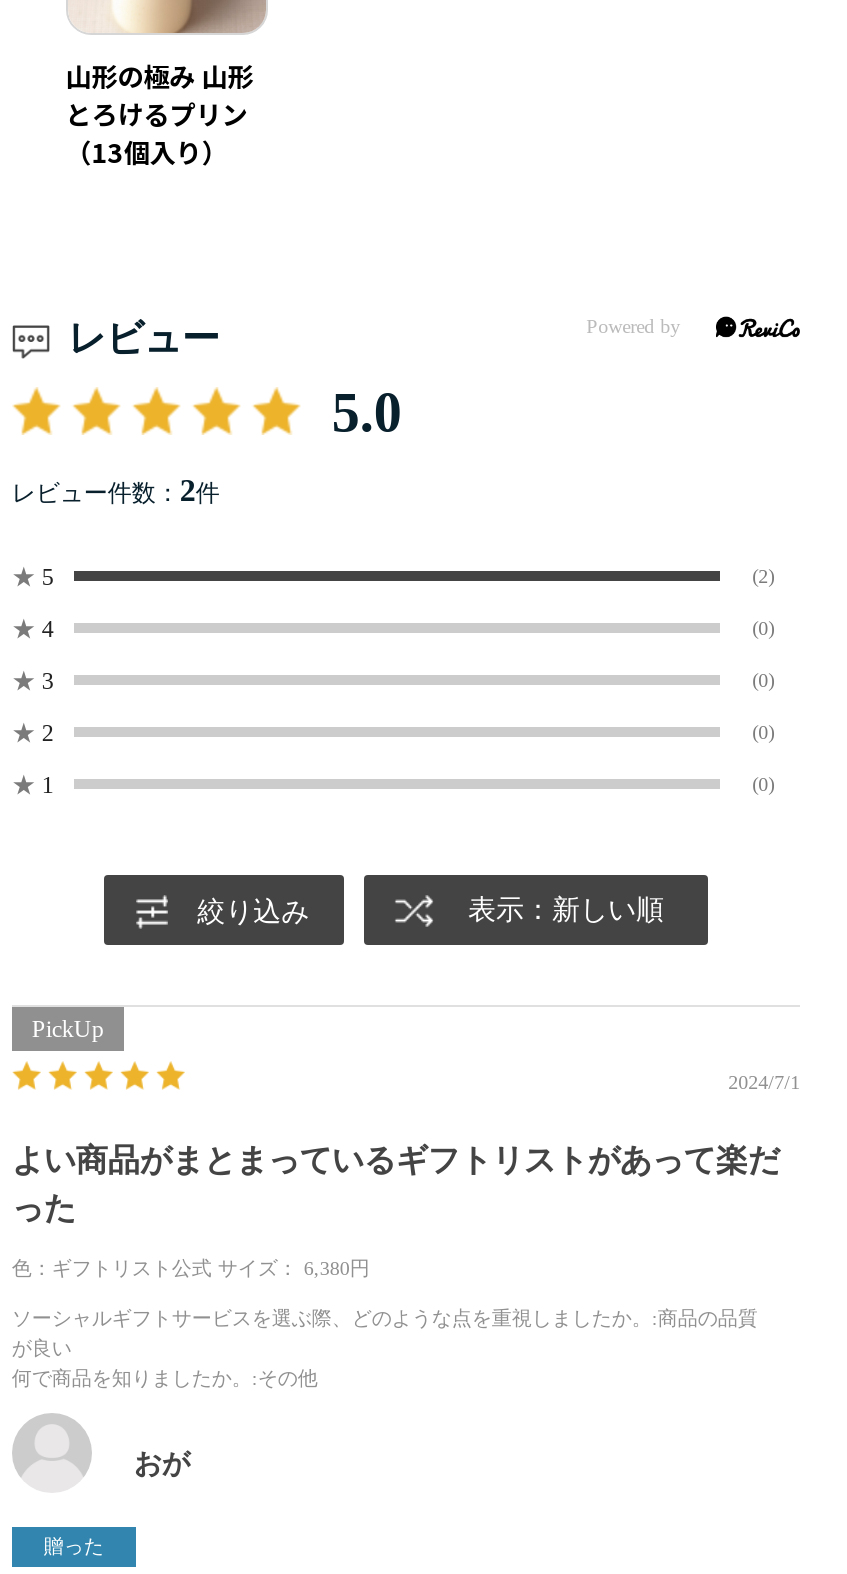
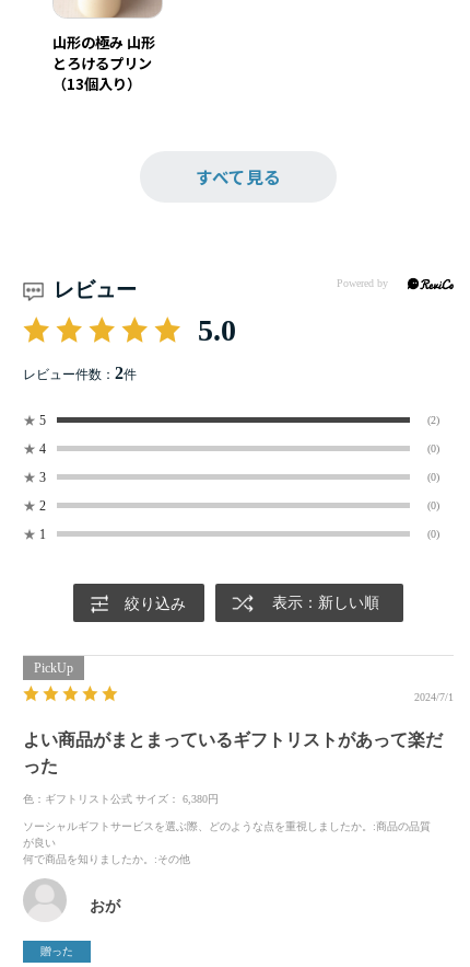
none -> [196,164,281,188] すべて見る

